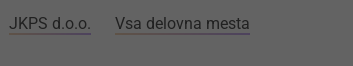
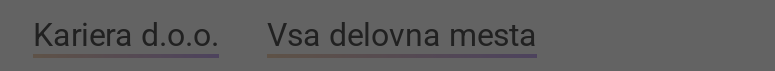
[9,14,91,33] JKPS d.o.o. -> [33,16,219,54] Kariera d.o.o.

